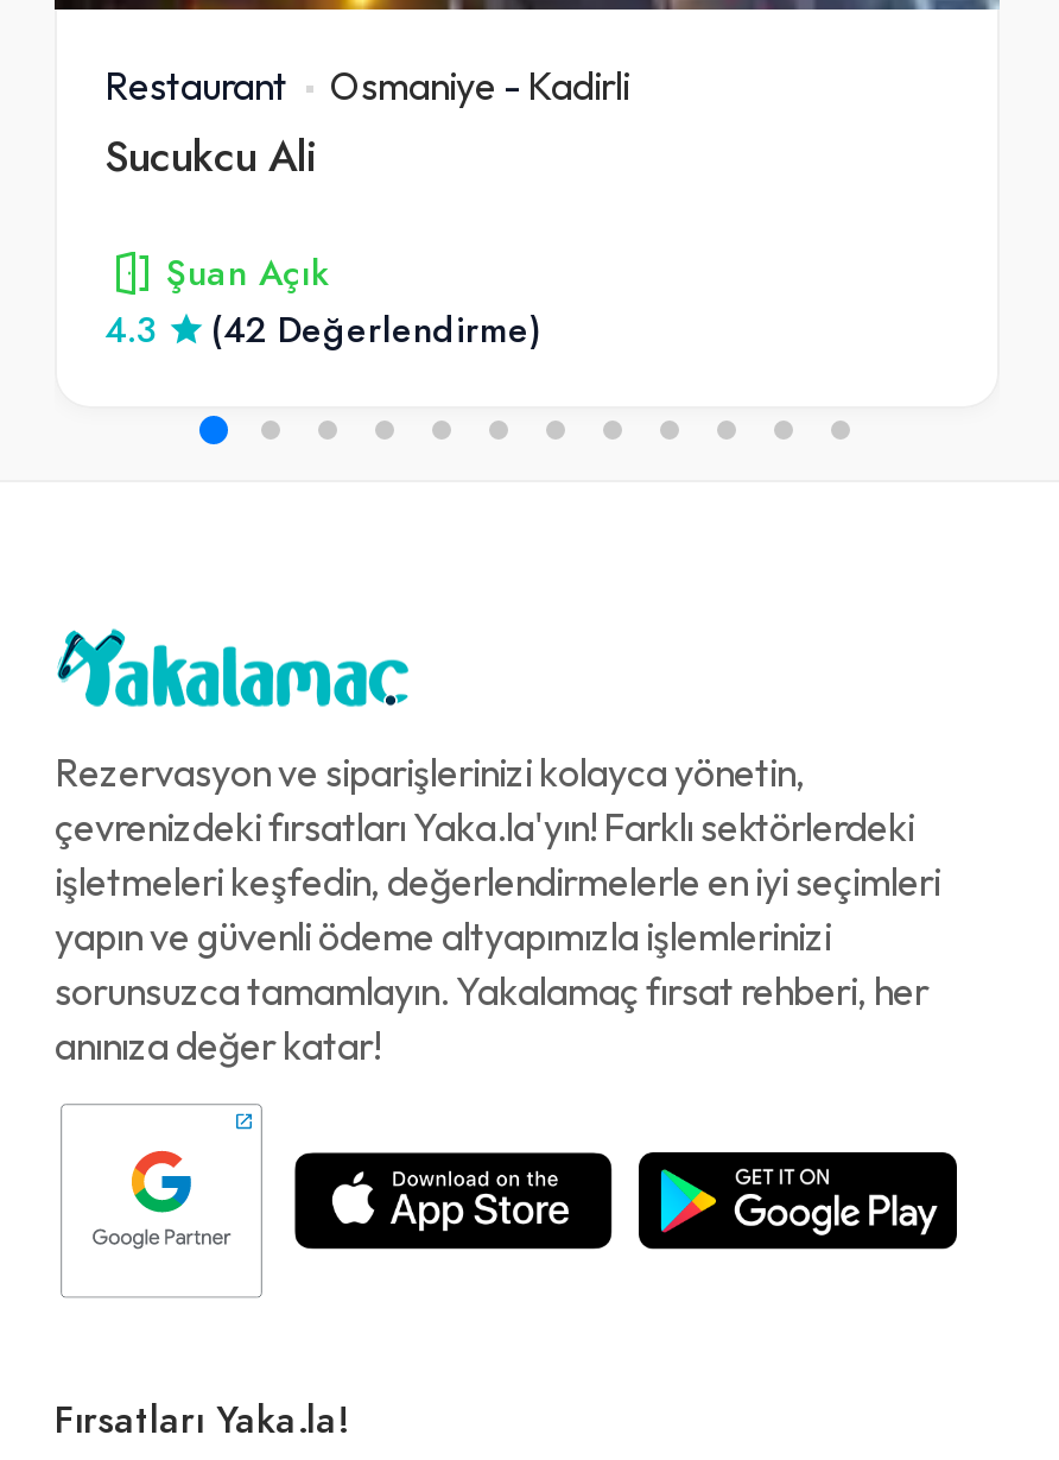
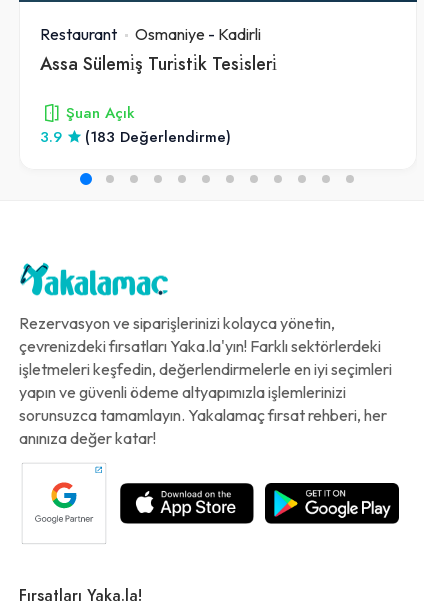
[104,126,316,185] Sucukcu Ali -> [40,51,277,76] Assa Sülemi̇ş Turi̇sti̇k Tesi̇sleri̇
[104,306,157,354] 4.3 -> [40,127,62,147] 3.9
[211,306,541,354] (42 Değerlendirme) -> [85,127,231,147] (183 Değerlendirme)

